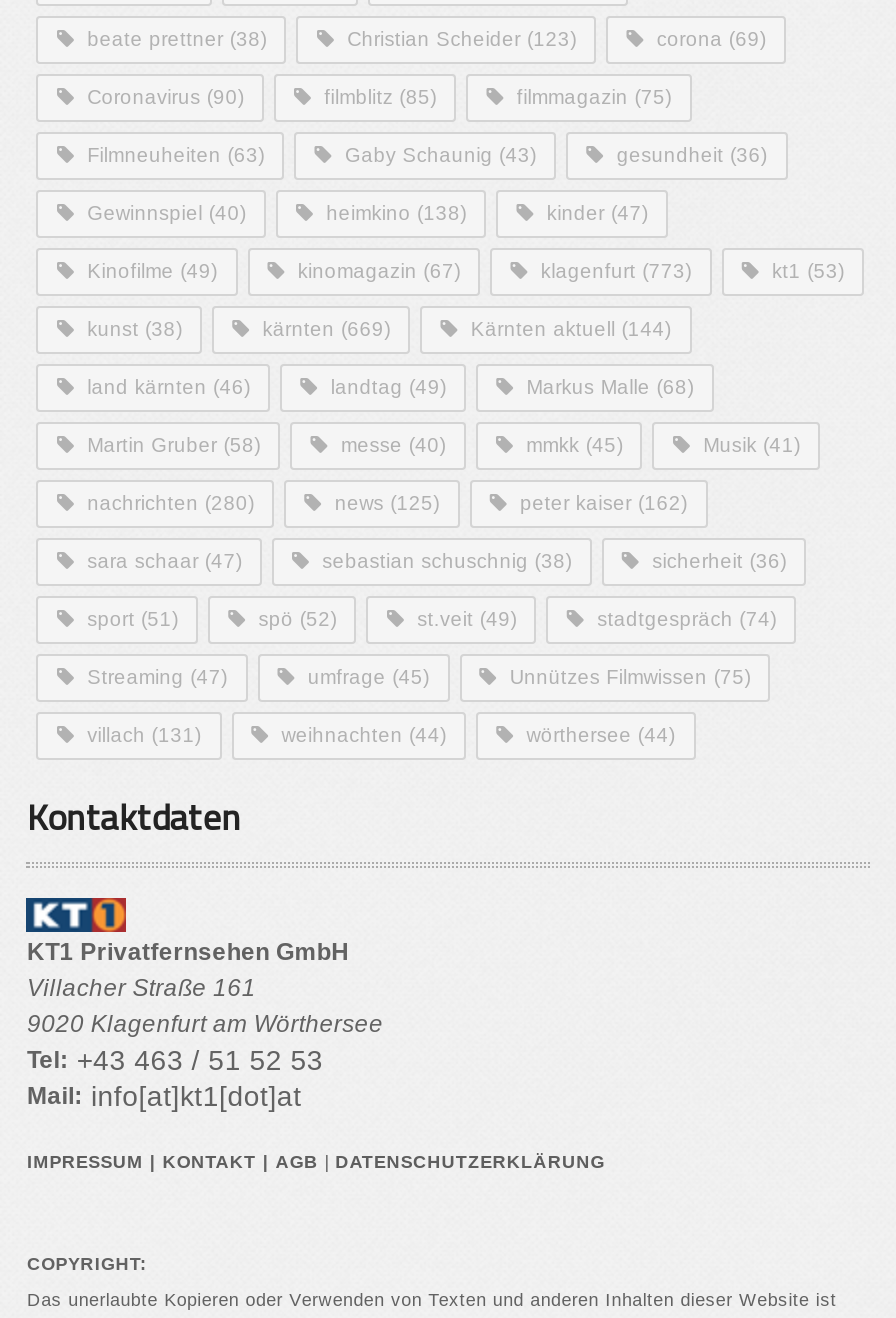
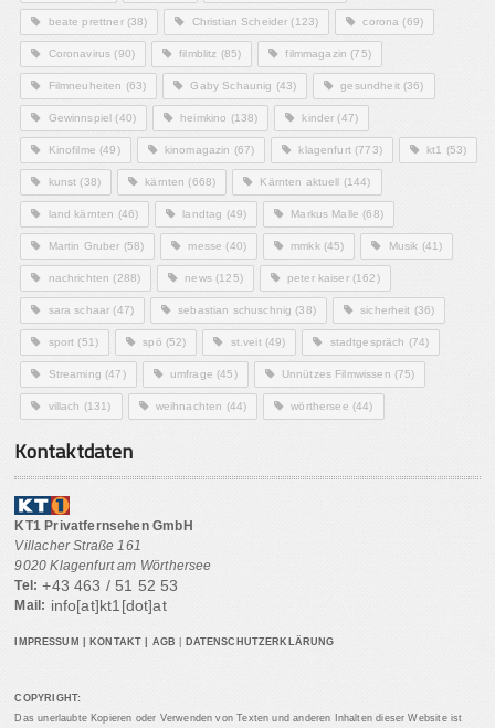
[262,319,390,341] kärnten (669) -> [145,176,216,188] kärnten (668)
[87,493,254,515] nachrichten (280) -> [48,272,141,284] nachrichten (288)

